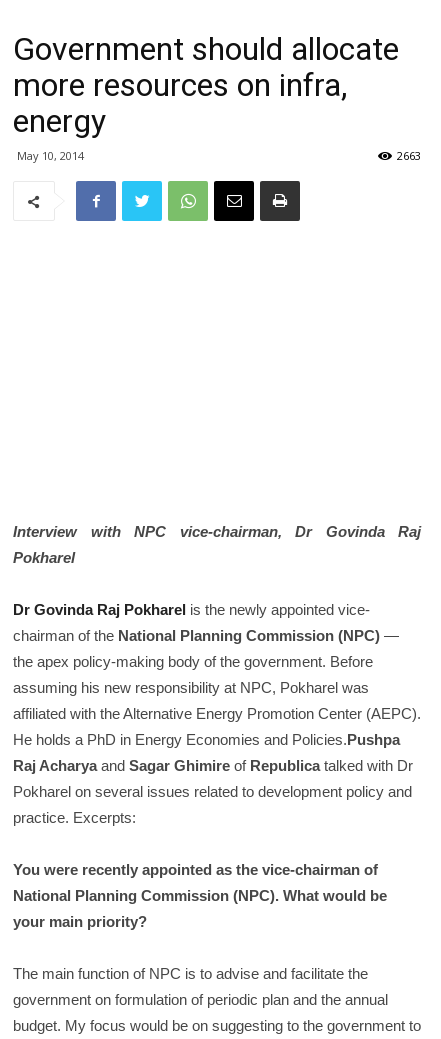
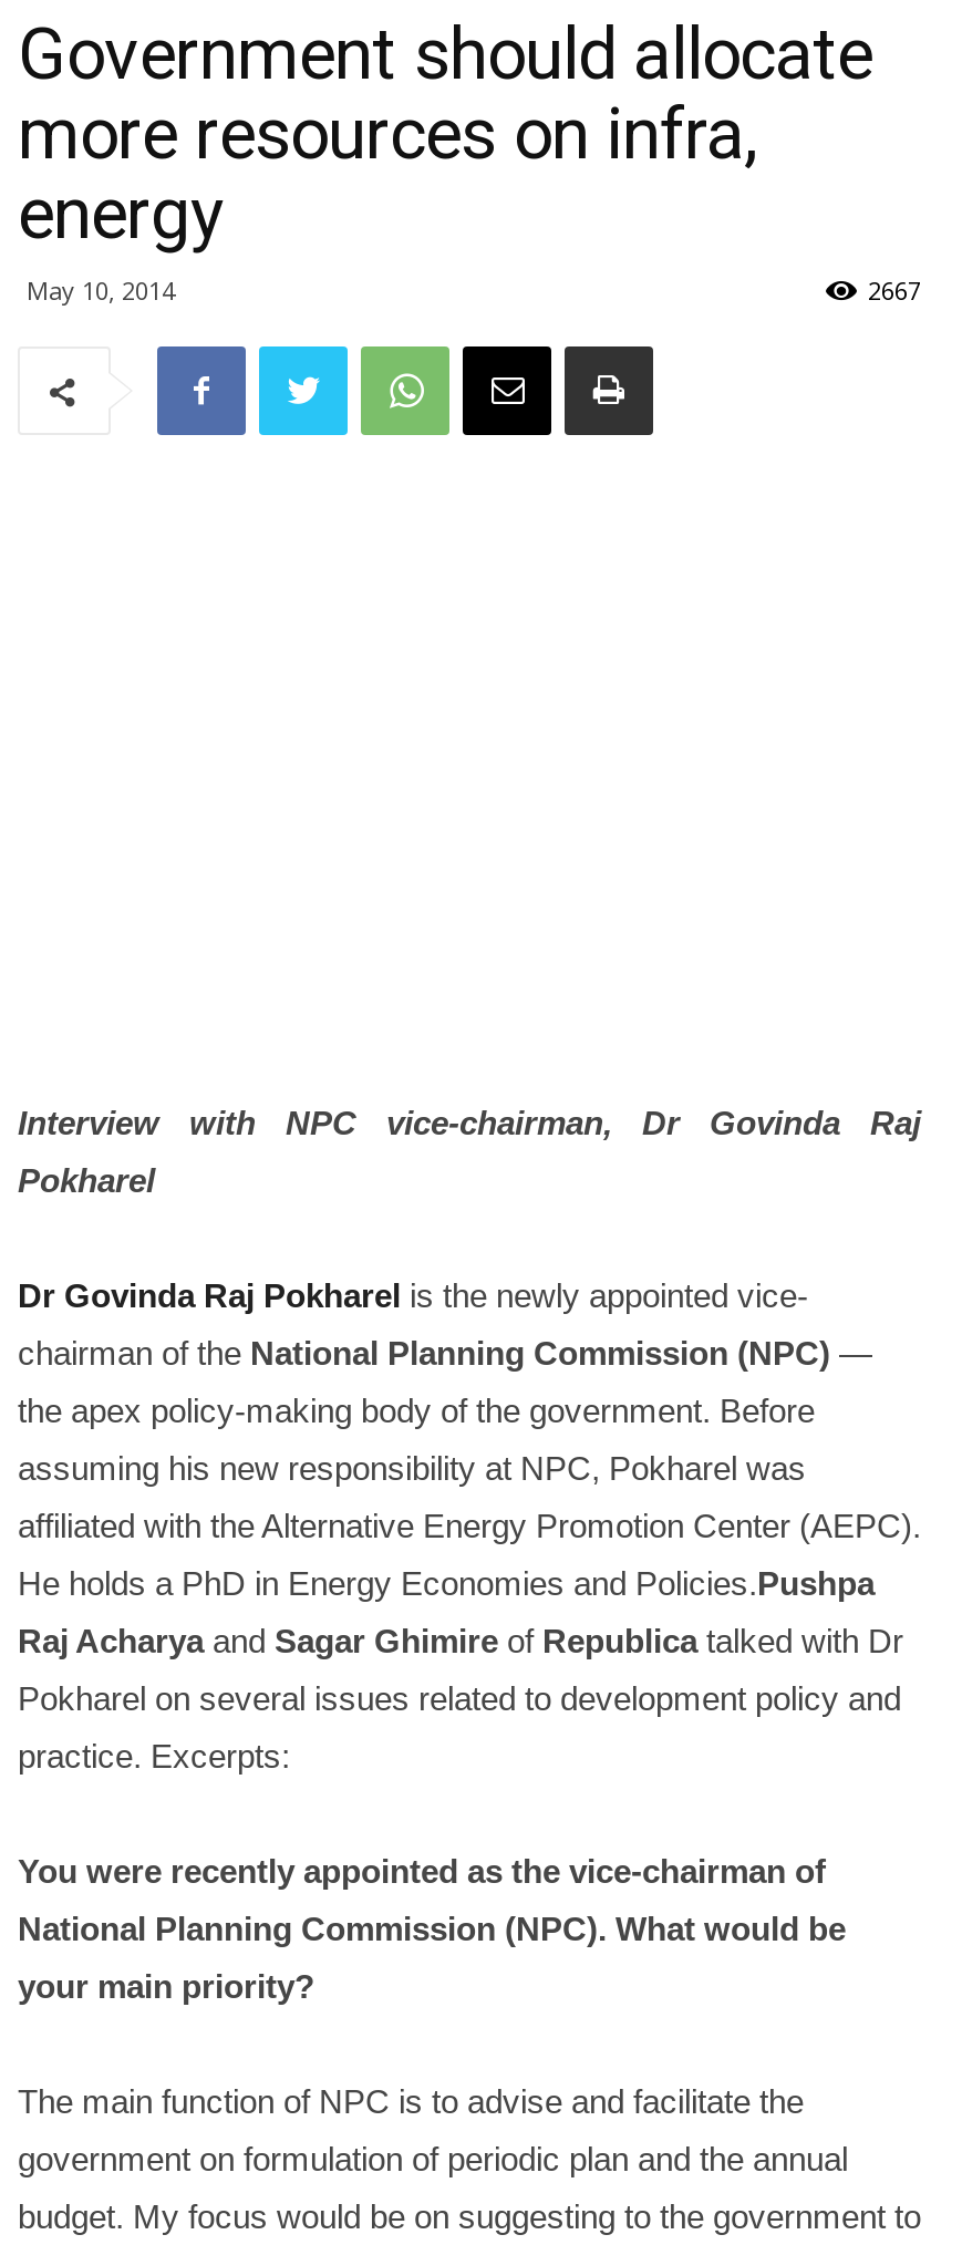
[397,148,421,163] 2663 -> [868,273,921,307] 2667

